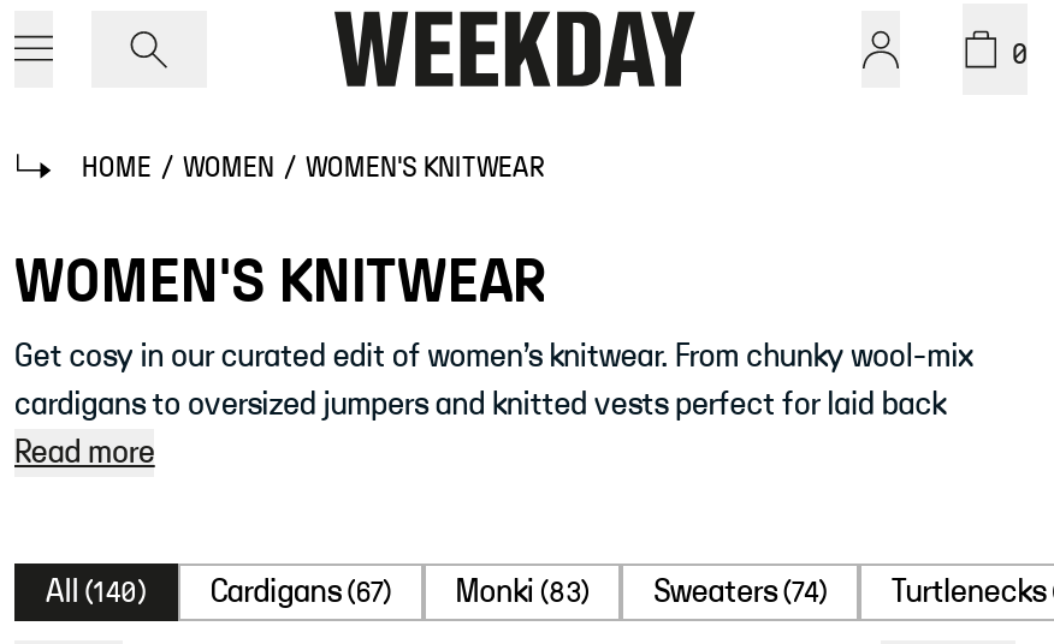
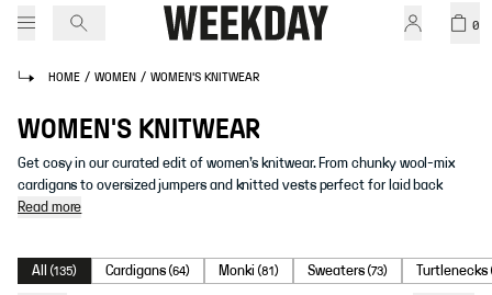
[46,576,148,609] All (140) -> [32,263,77,279] All (135)
[210,576,393,609] Cardigans (67) -> [106,263,190,279] Cardigans (64)
[456,576,591,609] Monki (83) -> [219,263,279,279] Monki (81)
[653,576,829,609] Sweaters (74) -> [308,263,388,279] Sweaters (73)

